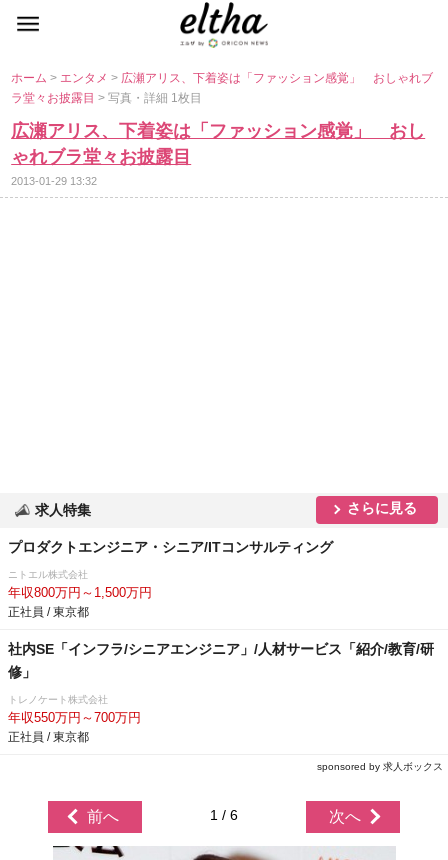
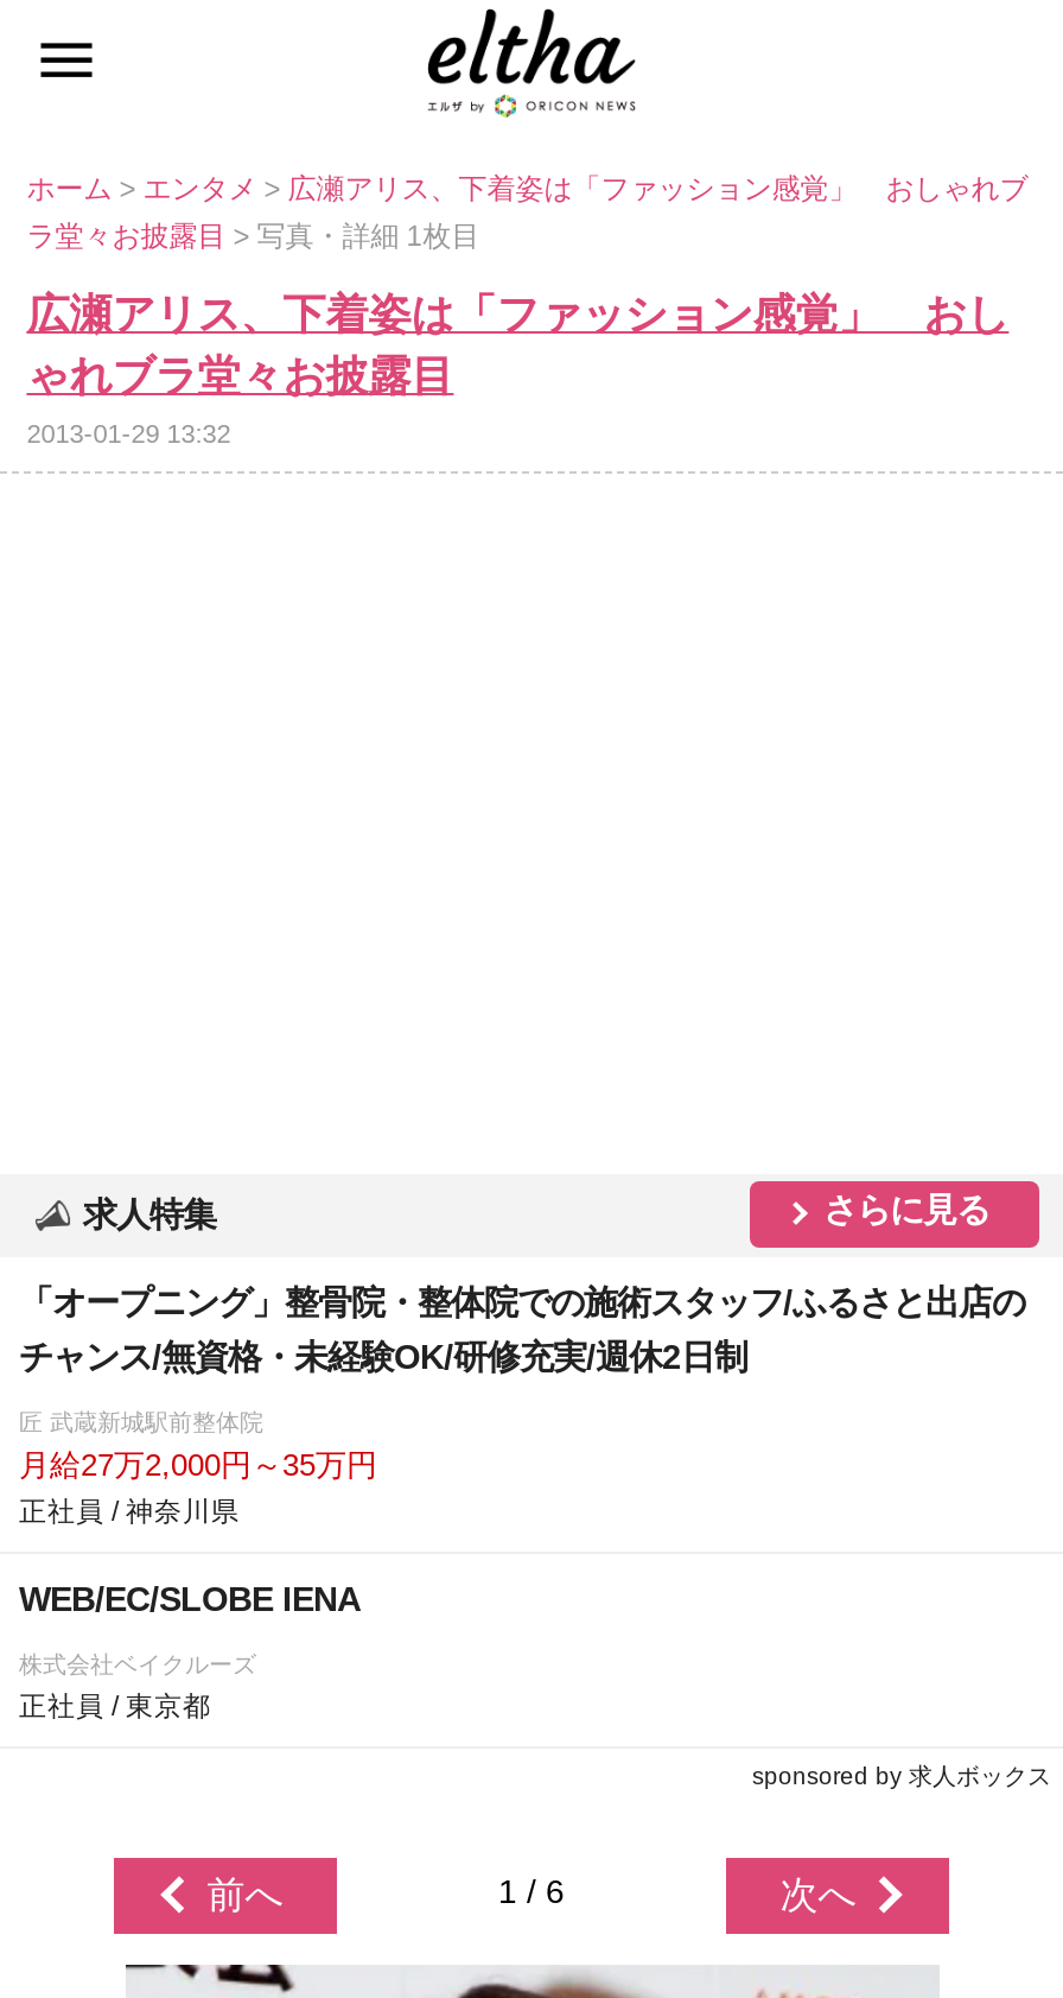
[8,539,333,555] プロダクトエンジニア・シニア/ITコンサルティング -> [19,1283,1025,1376] 「オープニング」整骨院・整体院での施術スタッフ/ふるさと出店の | チャンス/無資格・未経験OK/研修充実/週休2日制
[8,569,152,618] ニトエル株式会社 | 年収800万円～1,500万円 | 正社員 / 東京都 -> [19,1409,377,1526] 匠 武蔵新城駅前整体院 | 月給27万2,000円～35万円 | 正社員 / 神奈川県
[8,641,434,680] 社内SE「インフラ/シニアエンジニア」/人材サービス「紹介/教育/研 | 修」 -> [19,1580,361,1618] WEB/EC/SLOBE IENA
[8,694,141,725] トレノケート株式会社 | 年収550万円～700万円 -> [19,1651,256,1677] 株式会社ベイクルーズ

